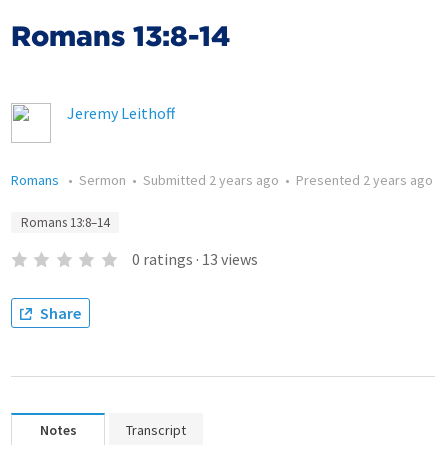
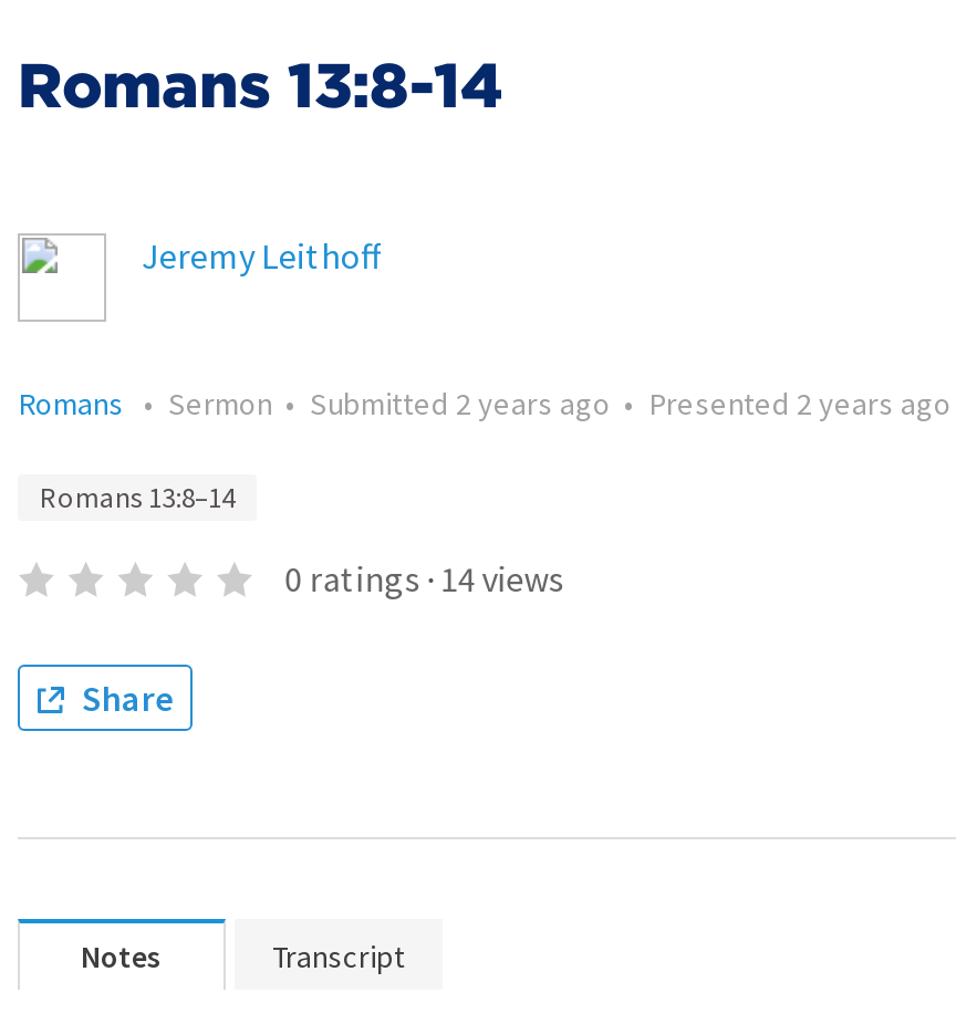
[132,249,258,269] 0 ratings · 13 views -> [285,556,564,600] 0 ratings · 14 views

